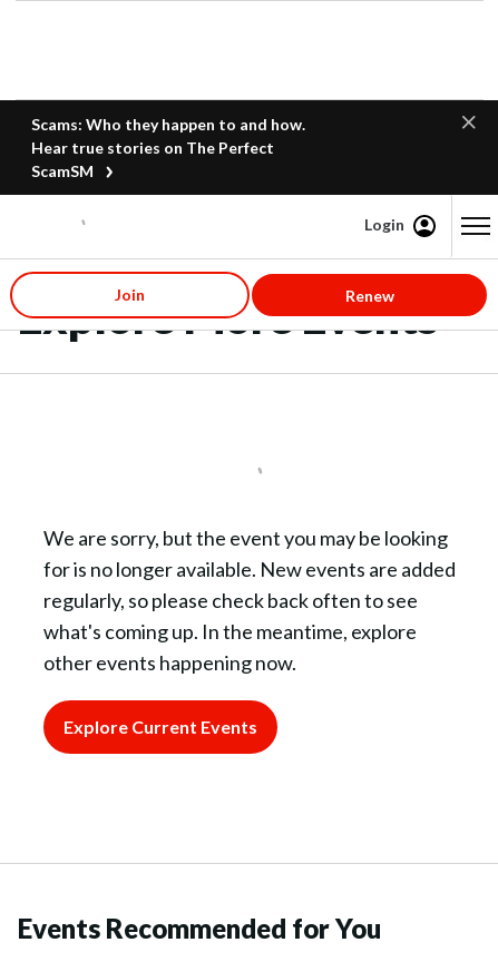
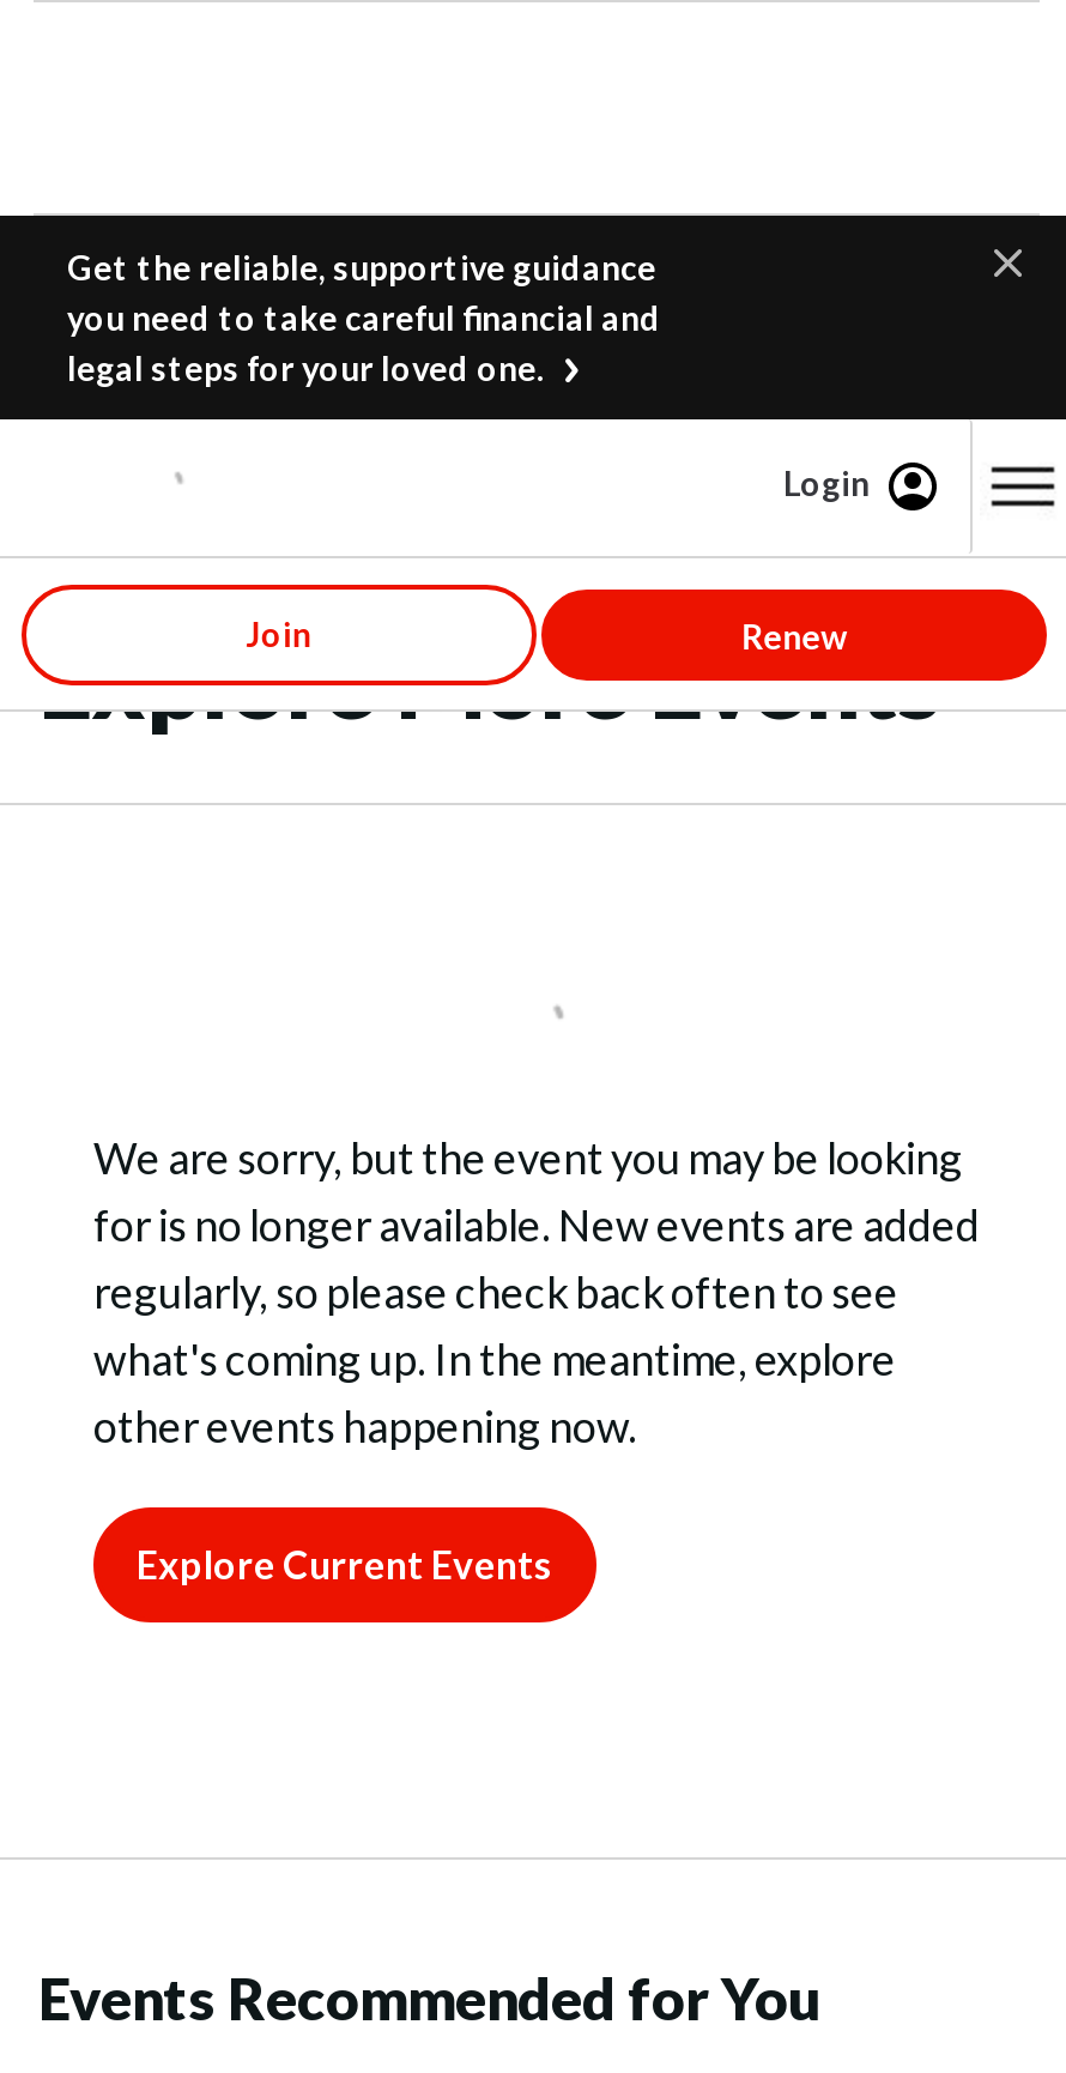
[31,115,305,180] Scams: Who they happen to and how. | Hear true stories on The Perfect | ScamSM -> [67,247,661,388] Get the reliable, supportive guidance | you need to take careful financial and | legal steps for your loved one.

